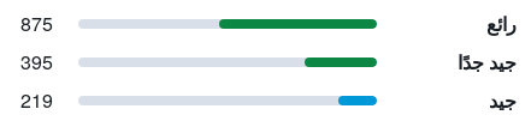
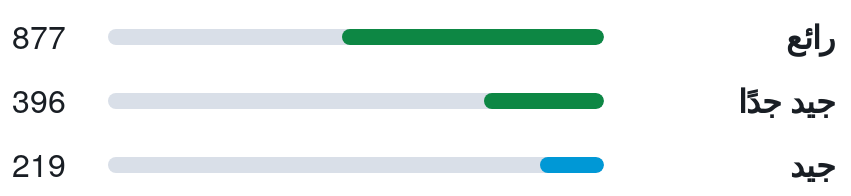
[20,10,53,37] 875 -> [12,13,66,59] 877
[20,48,53,75] 395 -> [12,77,66,123] 396

